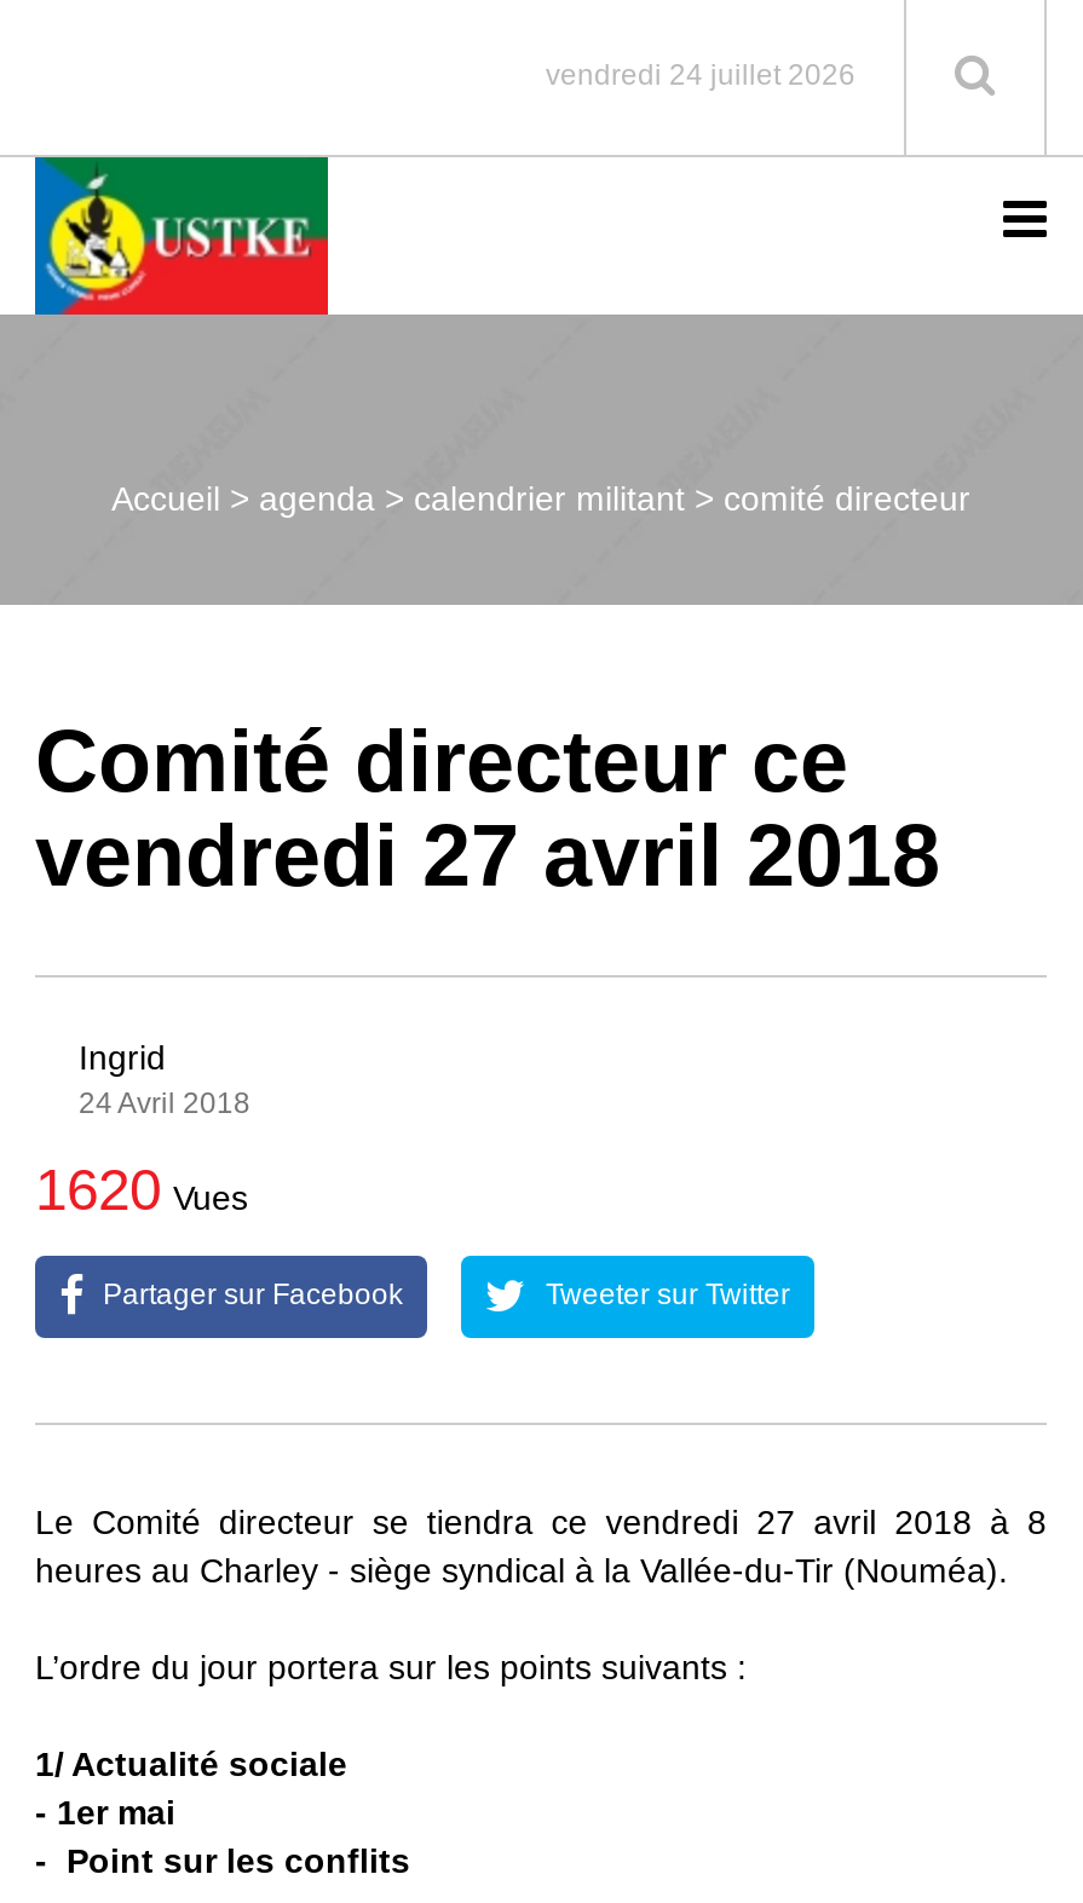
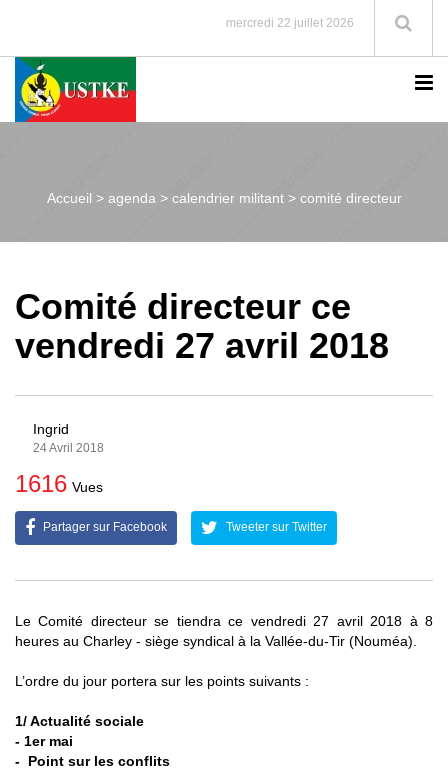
[546,58,856,92] vendredi 24 juillet 2026 -> [226,16,354,30] mercredi 22 juillet 2026
[35,1157,248,1222] 1620 Vues -> [15,470,103,497] 1616 Vues

